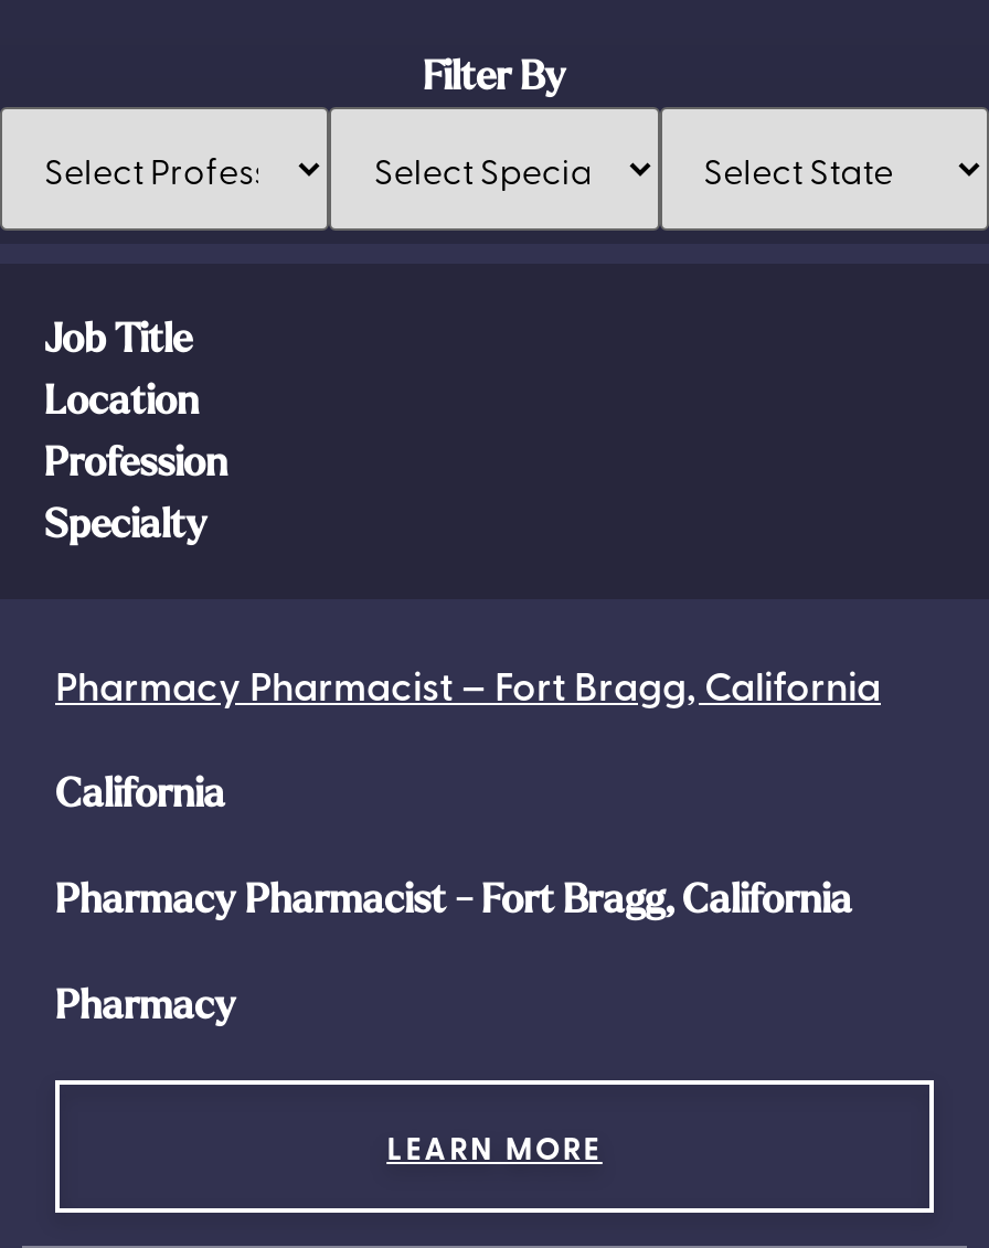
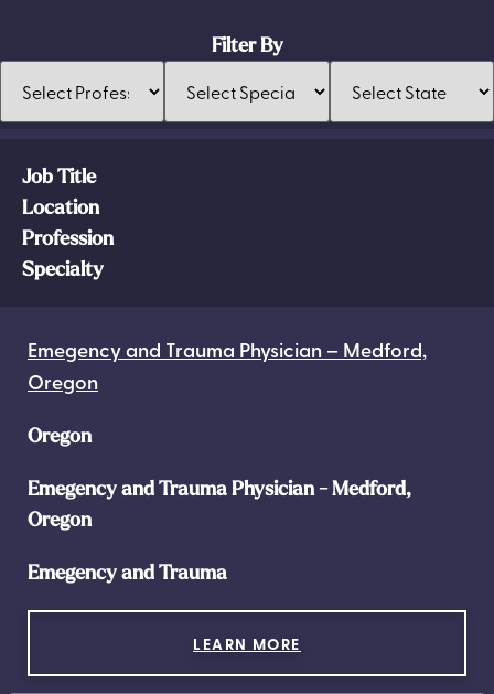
[55,657,881,712] Pharmacy Pharmacist – Fort Bragg, California -> [28,335,427,395] Emegency and Trauma Physician – Medford, | Oregon
[55,767,225,818] California -> [28,423,92,448] Oregon
[55,873,852,924] Pharmacy Pharmacist - Fort Bragg, California -> [28,476,410,532] Emegency and Trauma Physician - Medford, | Oregon
[55,979,236,1030] Pharmacy -> [28,559,227,585] Emegency and Trauma

